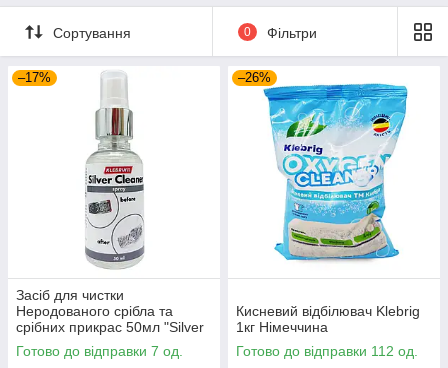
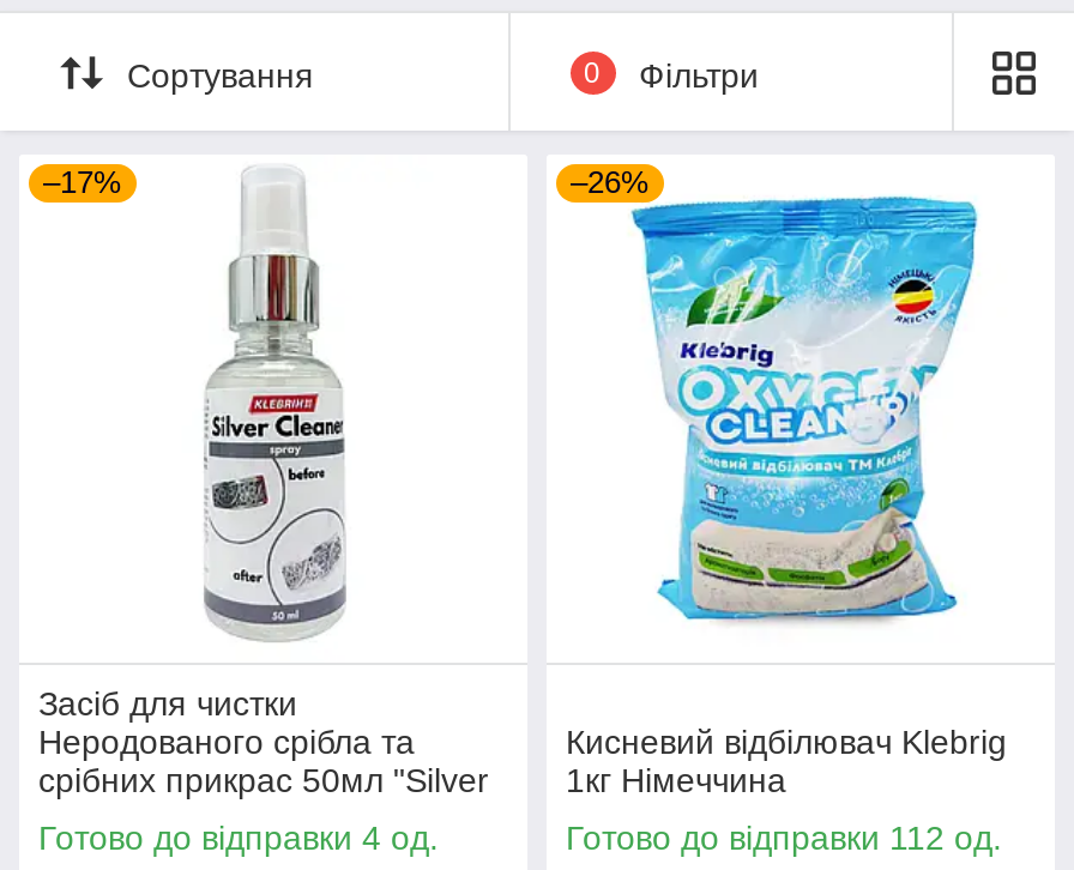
[16,343,183,359] Готово до відправки 7 од. -> [38,819,439,857] Готово до відправки 4 од.

